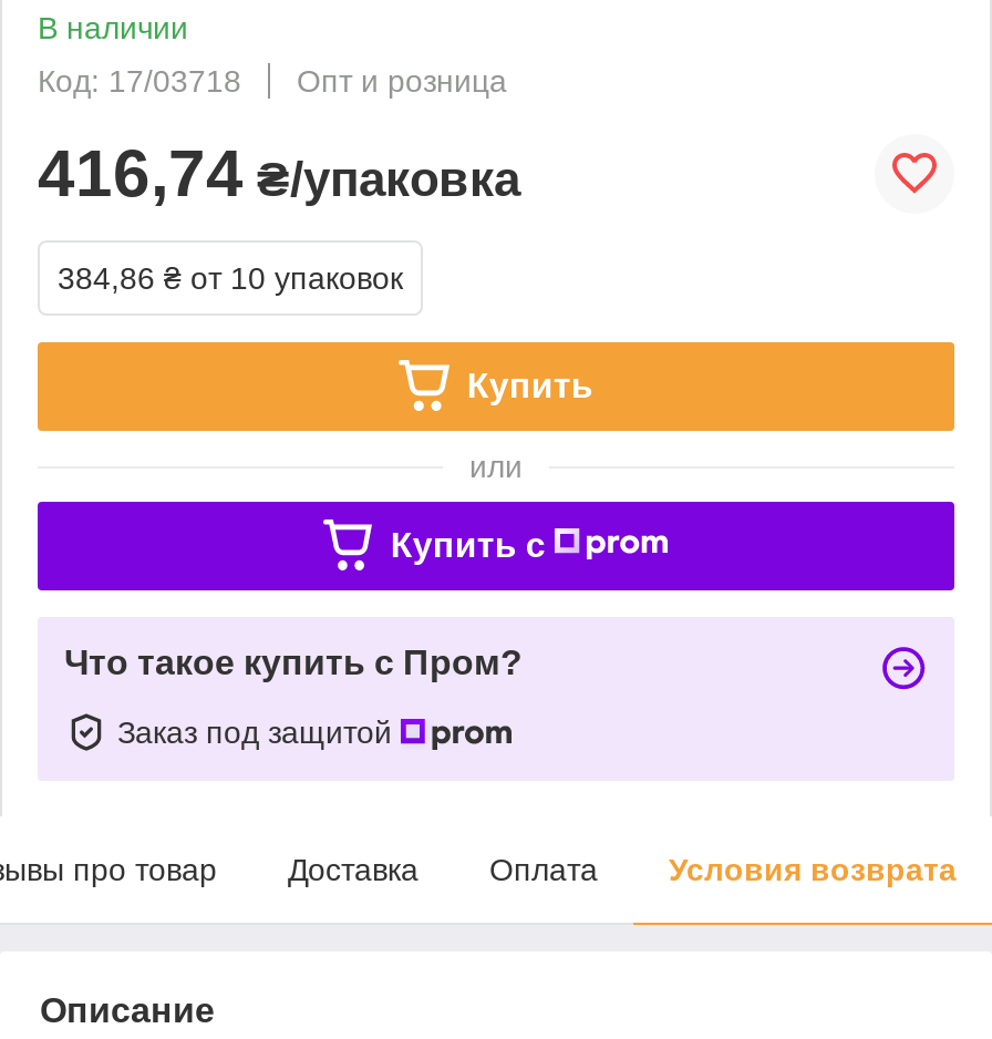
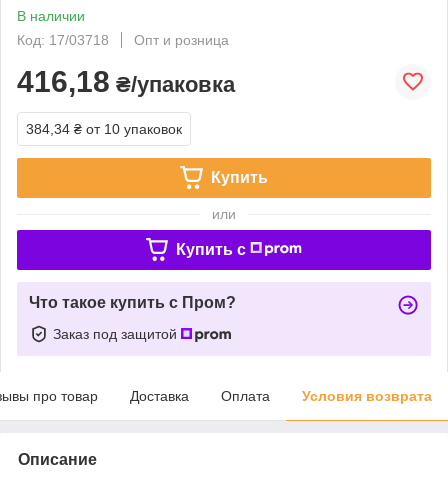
[38,136,520,209] 416,74 ₴/упаковка -> [17,65,235,98] 416,18 ₴/упаковка
[58,260,403,295] 384,86 ₴ от 10 упаковок -> [26,121,182,137] 384,34 ₴ от 10 упаковок

